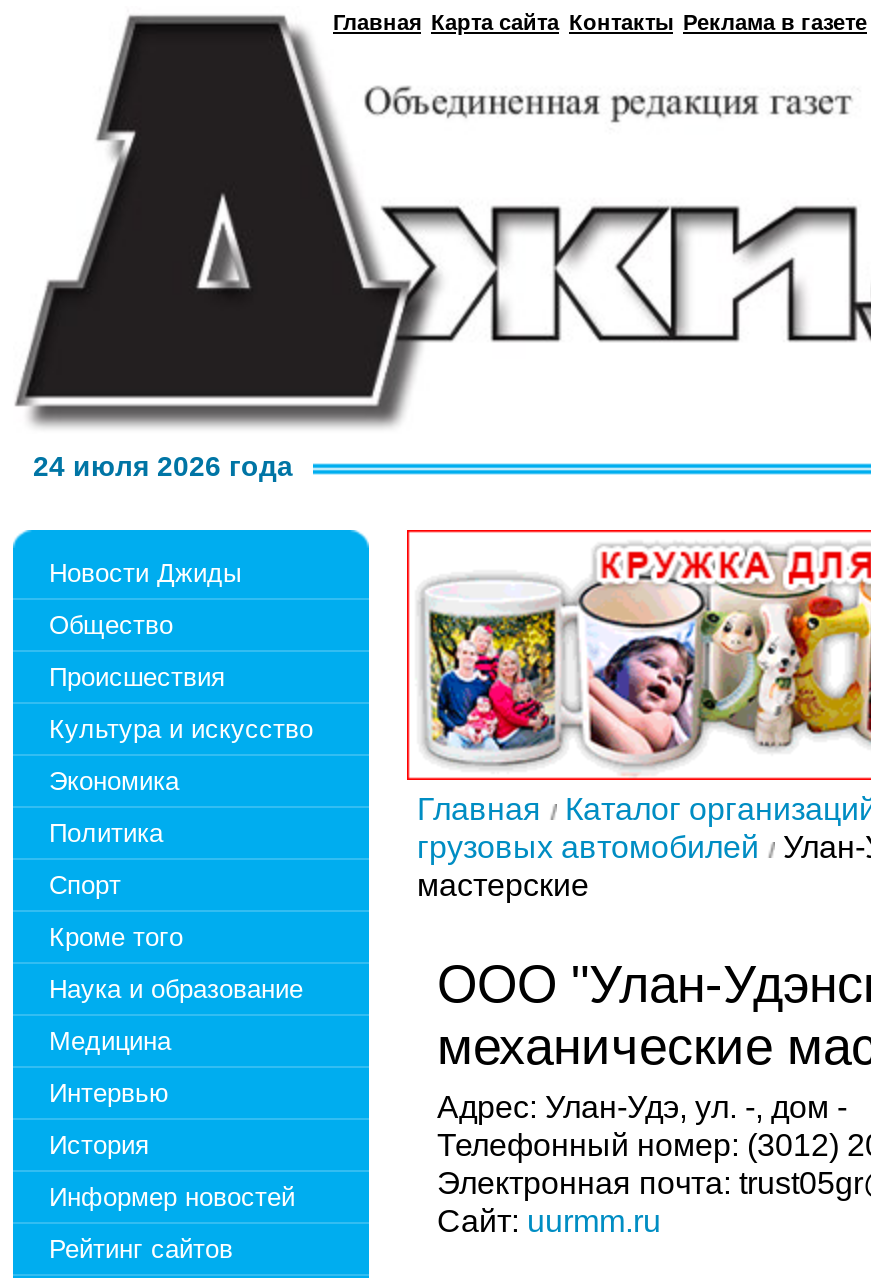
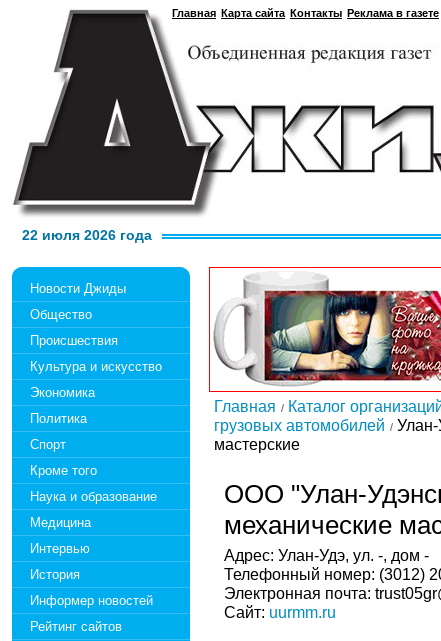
[33,450,293,482] 24 июля 2026 года -> [22,227,152,243] 22 июля 2026 года
[419,544,865,772] [image] -> [213,275,438,387] [image]

